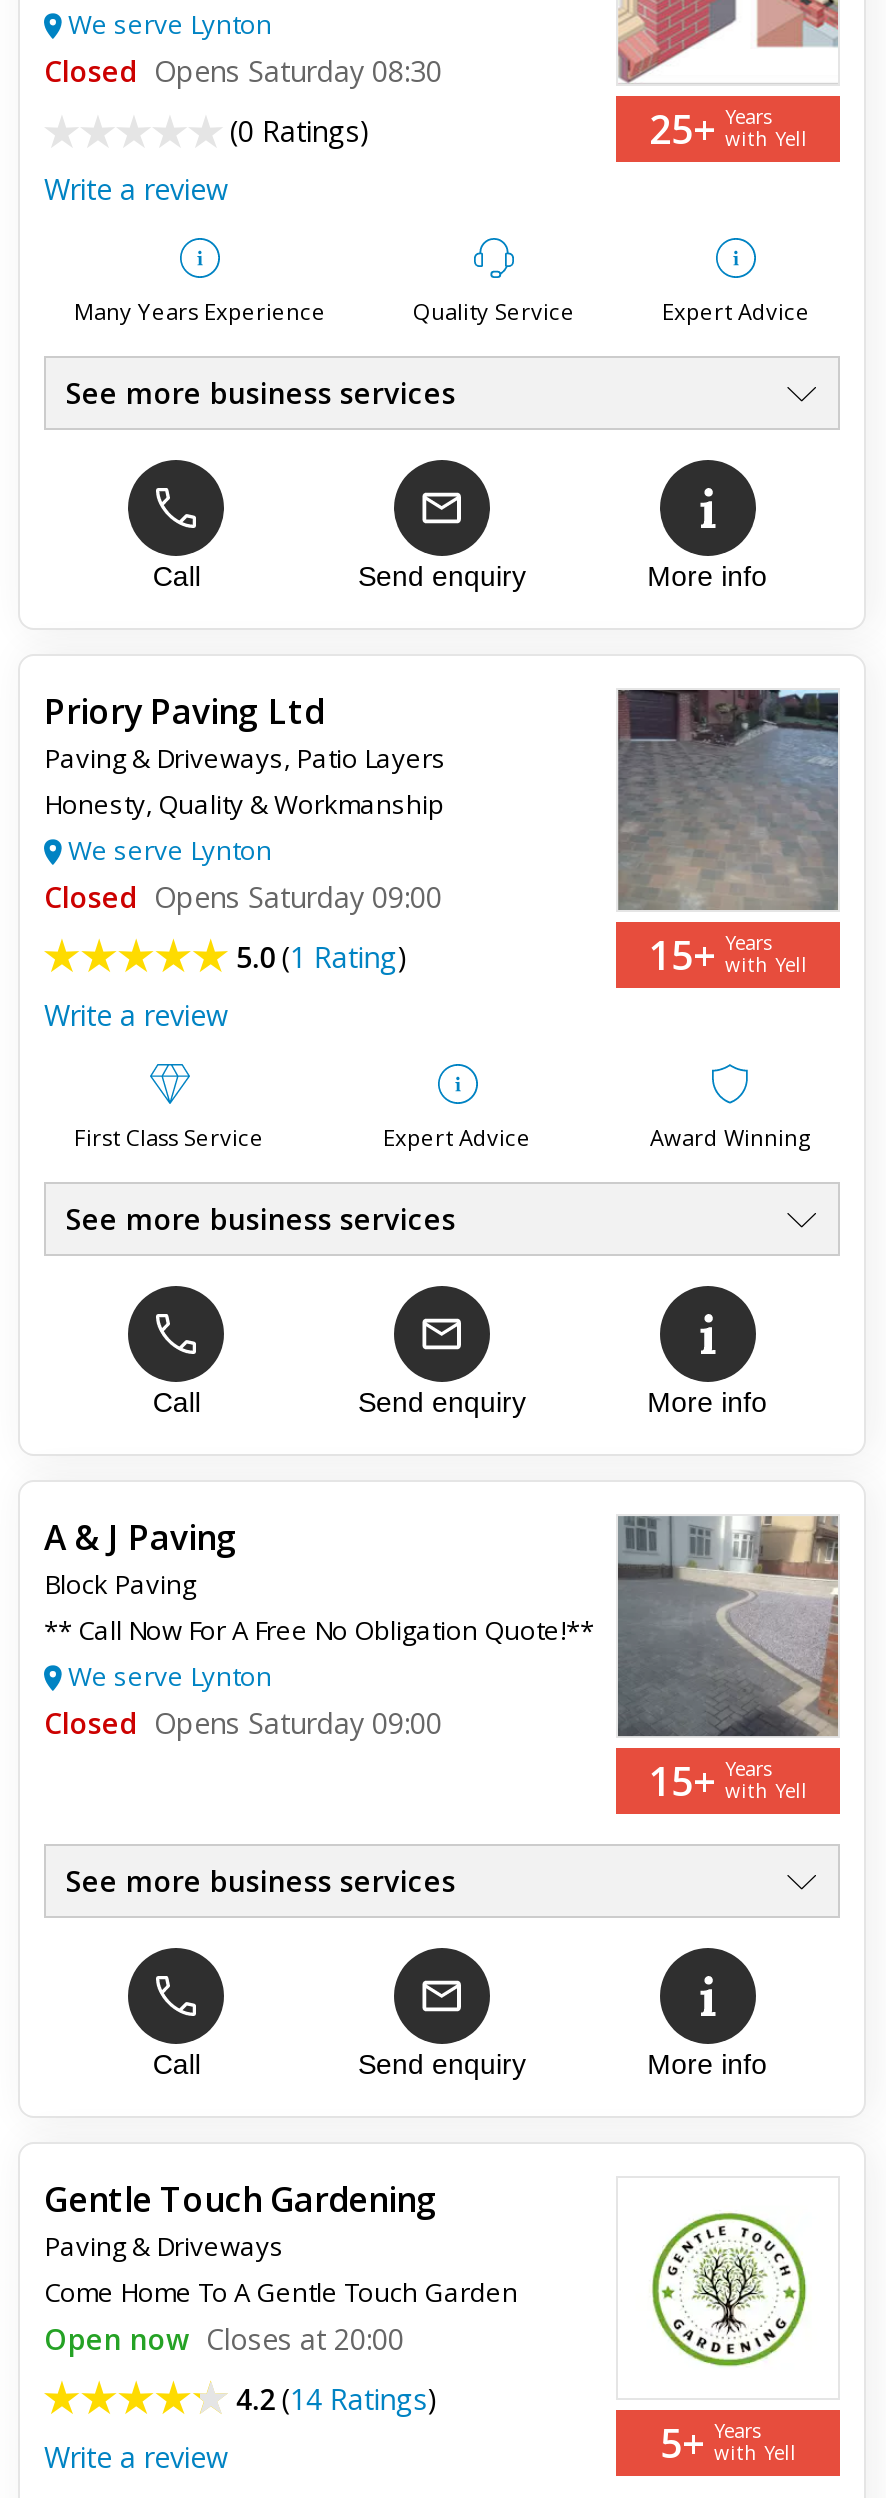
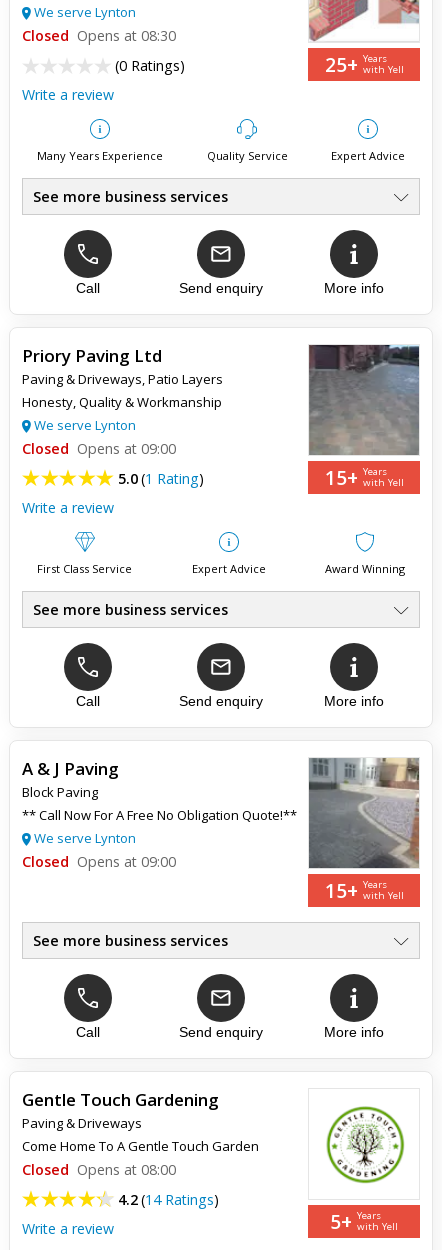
[44,52,442,90] Closed Opens Saturday 08:30 -> [22,26,176,45] Closed Opens at 08:30
[44,878,442,916] Closed Opens Saturday 09:00 -> [22,439,176,458] Closed Opens at 09:00
[44,1704,442,1742] Closed Opens Saturday 09:00 -> [22,852,176,871] Closed Opens at 09:00
[44,2320,404,2358] Open now Closes at 20:00 -> [22,1160,176,1179] Closed Opens at 08:00

